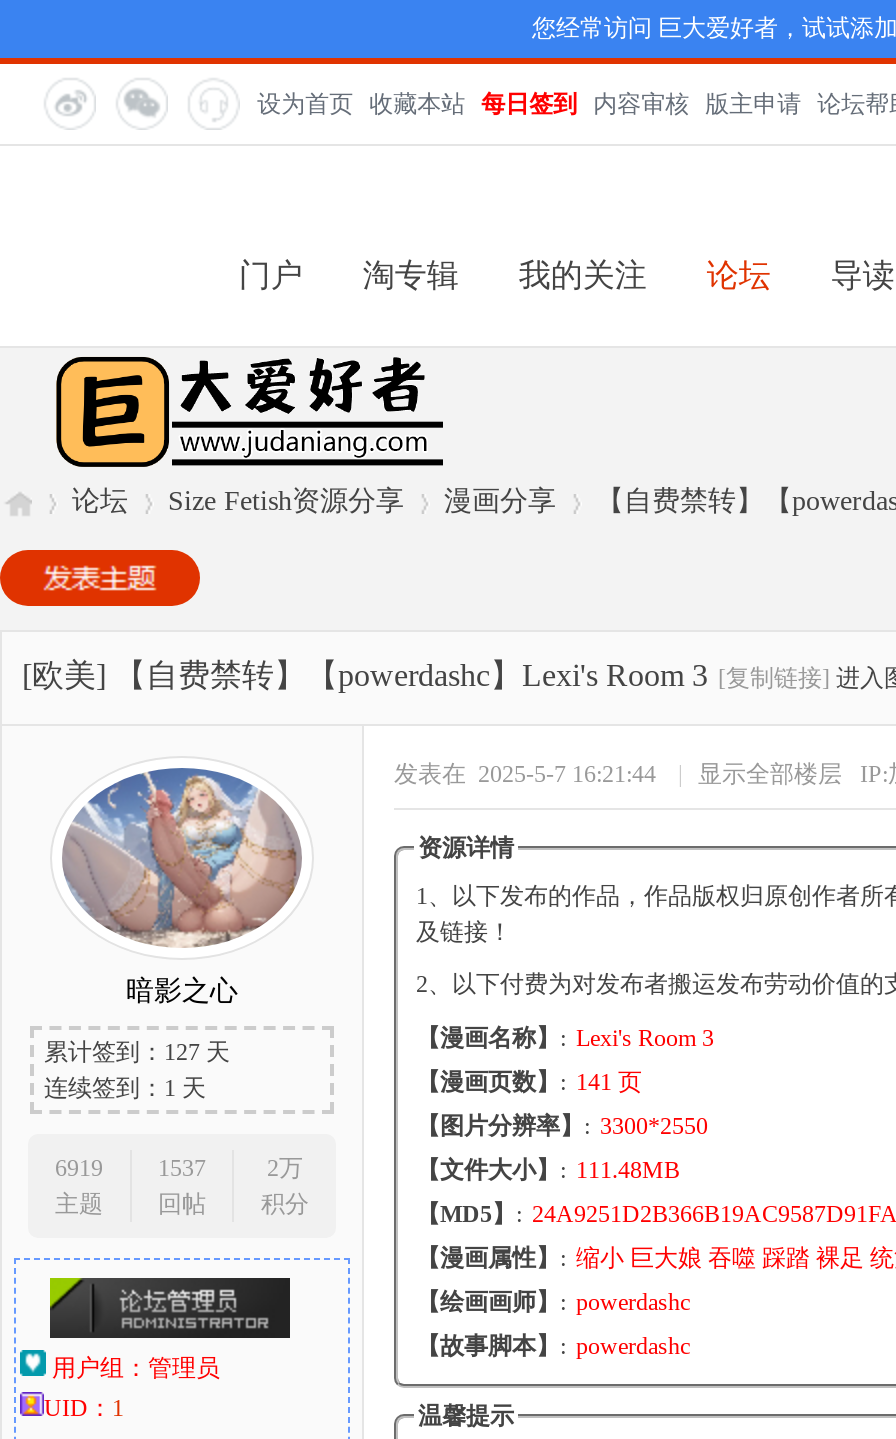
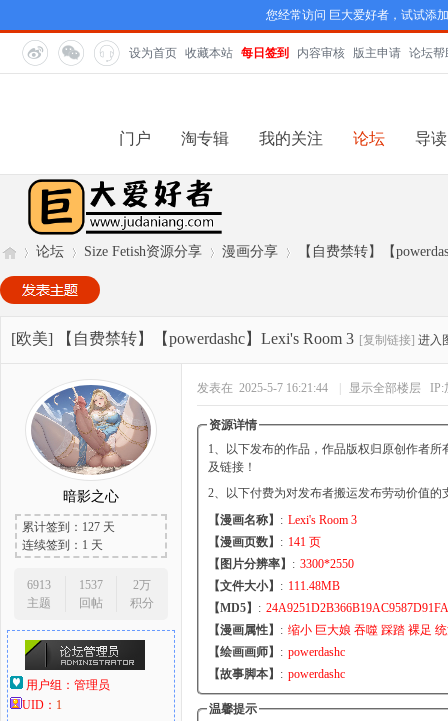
[55,1154,206,1182] 6919 1537 -> [27,578,103,592] 6913 1537

